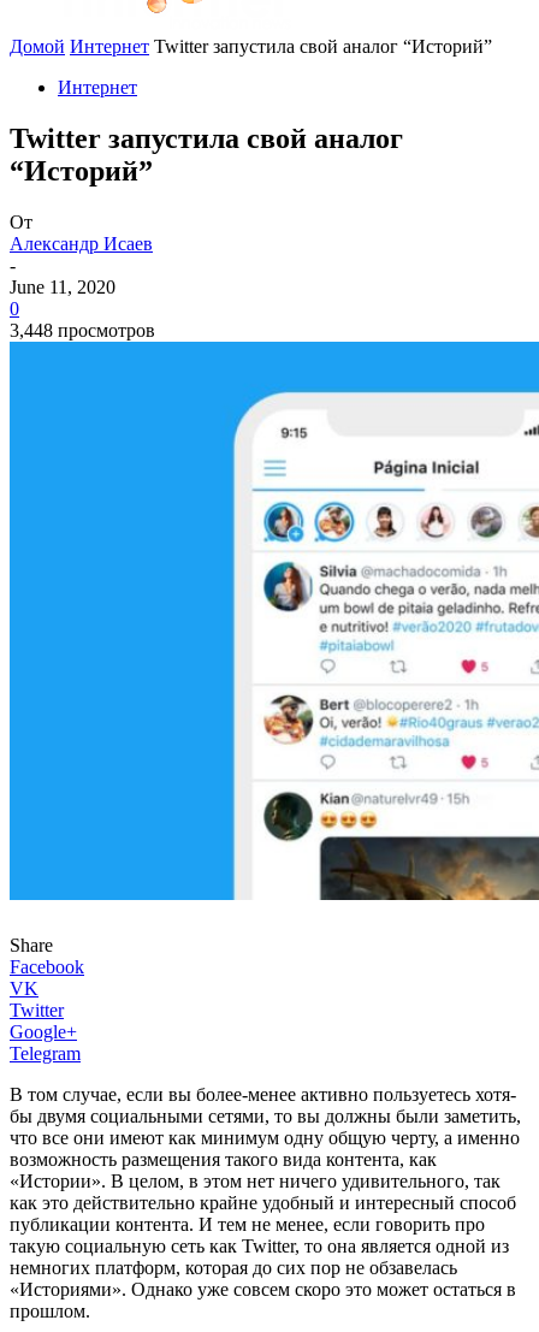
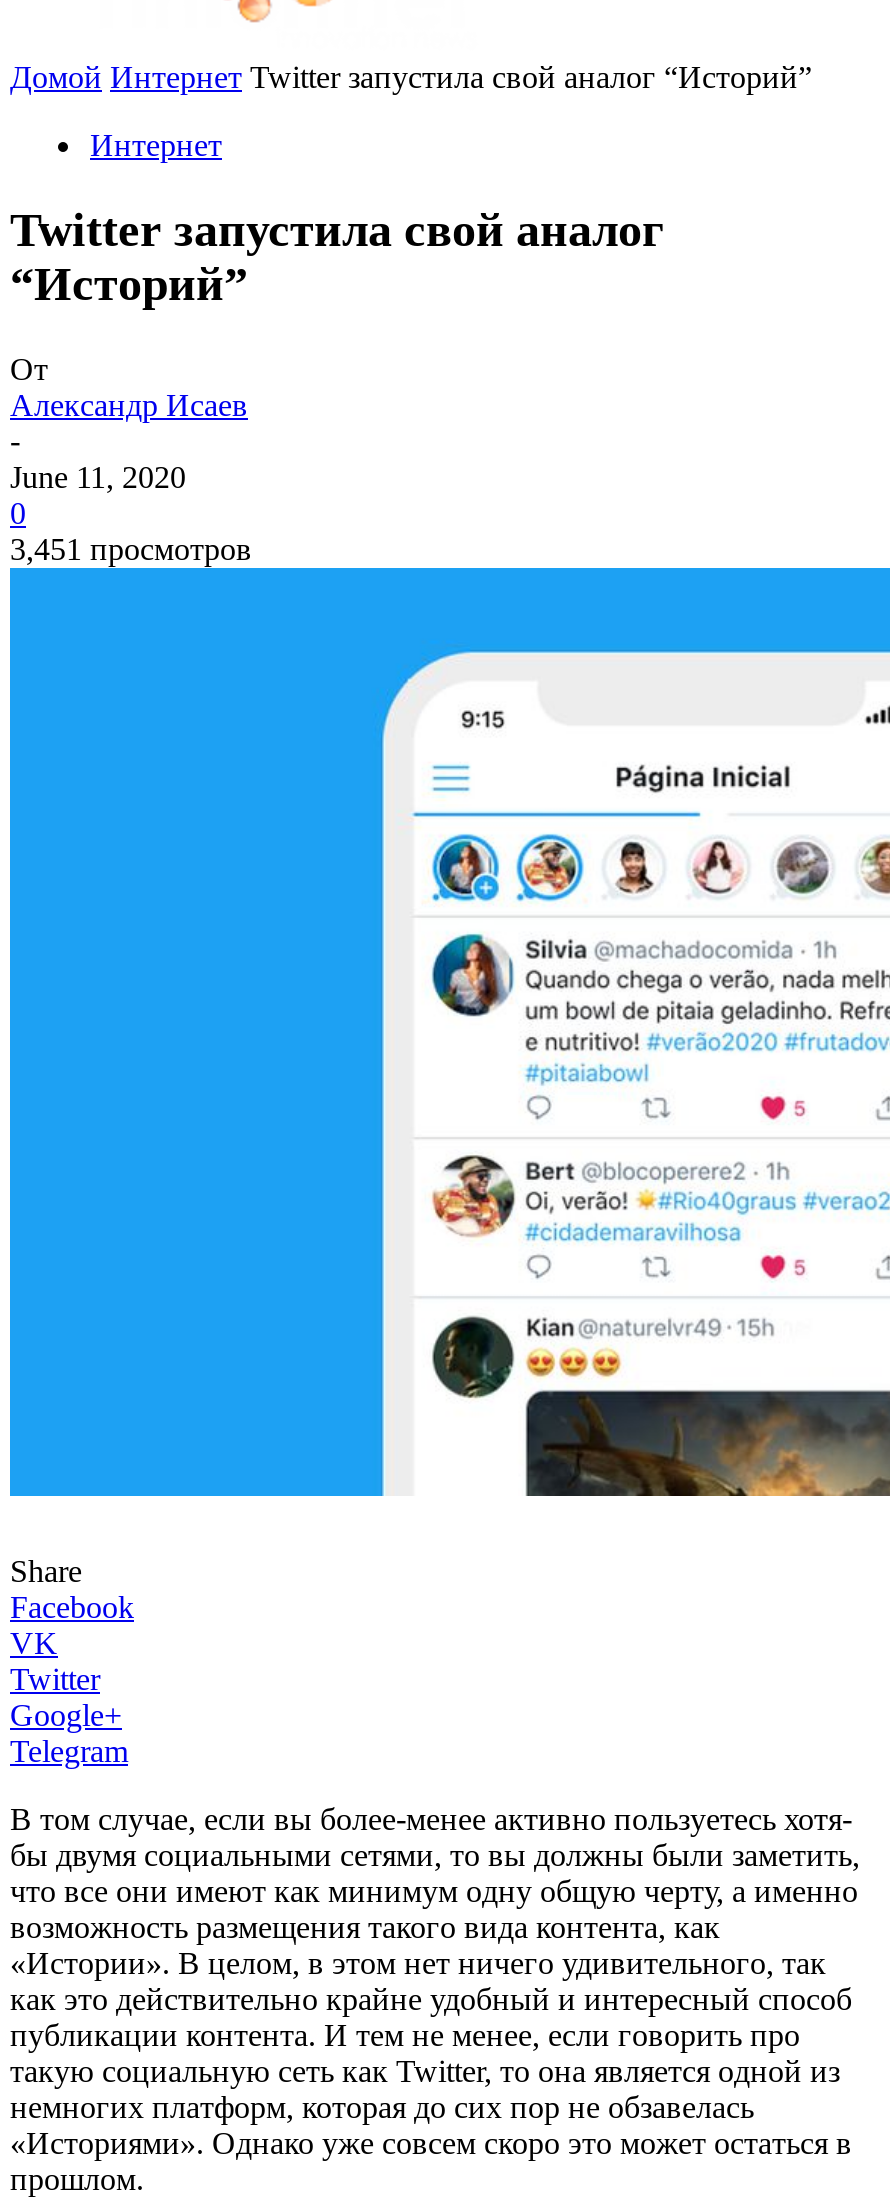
[10,320,155,340] 3,448 просмотров -> [10,532,252,566] 3,451 просмотров

